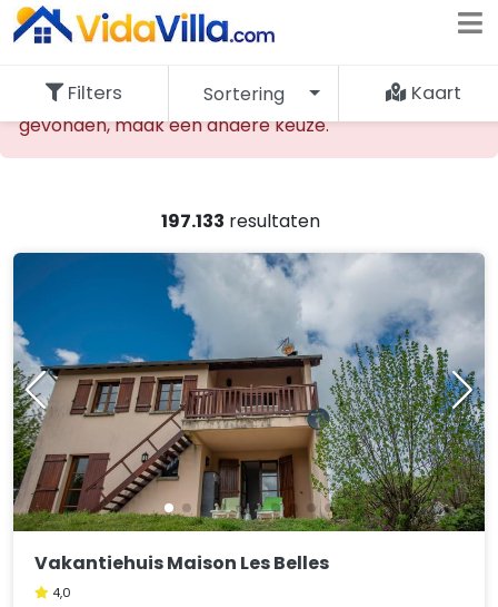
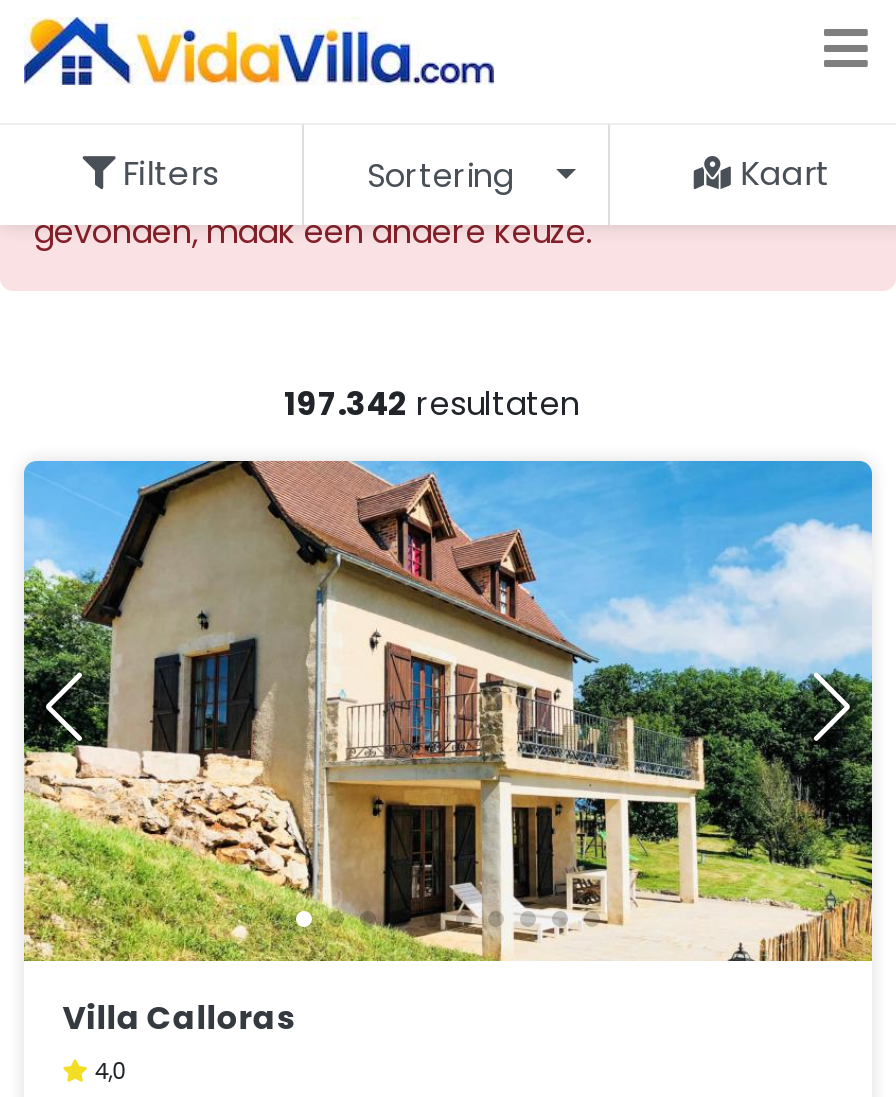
[161,208,320,234] 197.133 resultaten -> [284,381,580,427] 197.342 resultaten
[12,252,486,576] [image] | Vakantiehuis Maison Les Belles -> [22,459,874,1041] [image] | Villa Calloras

